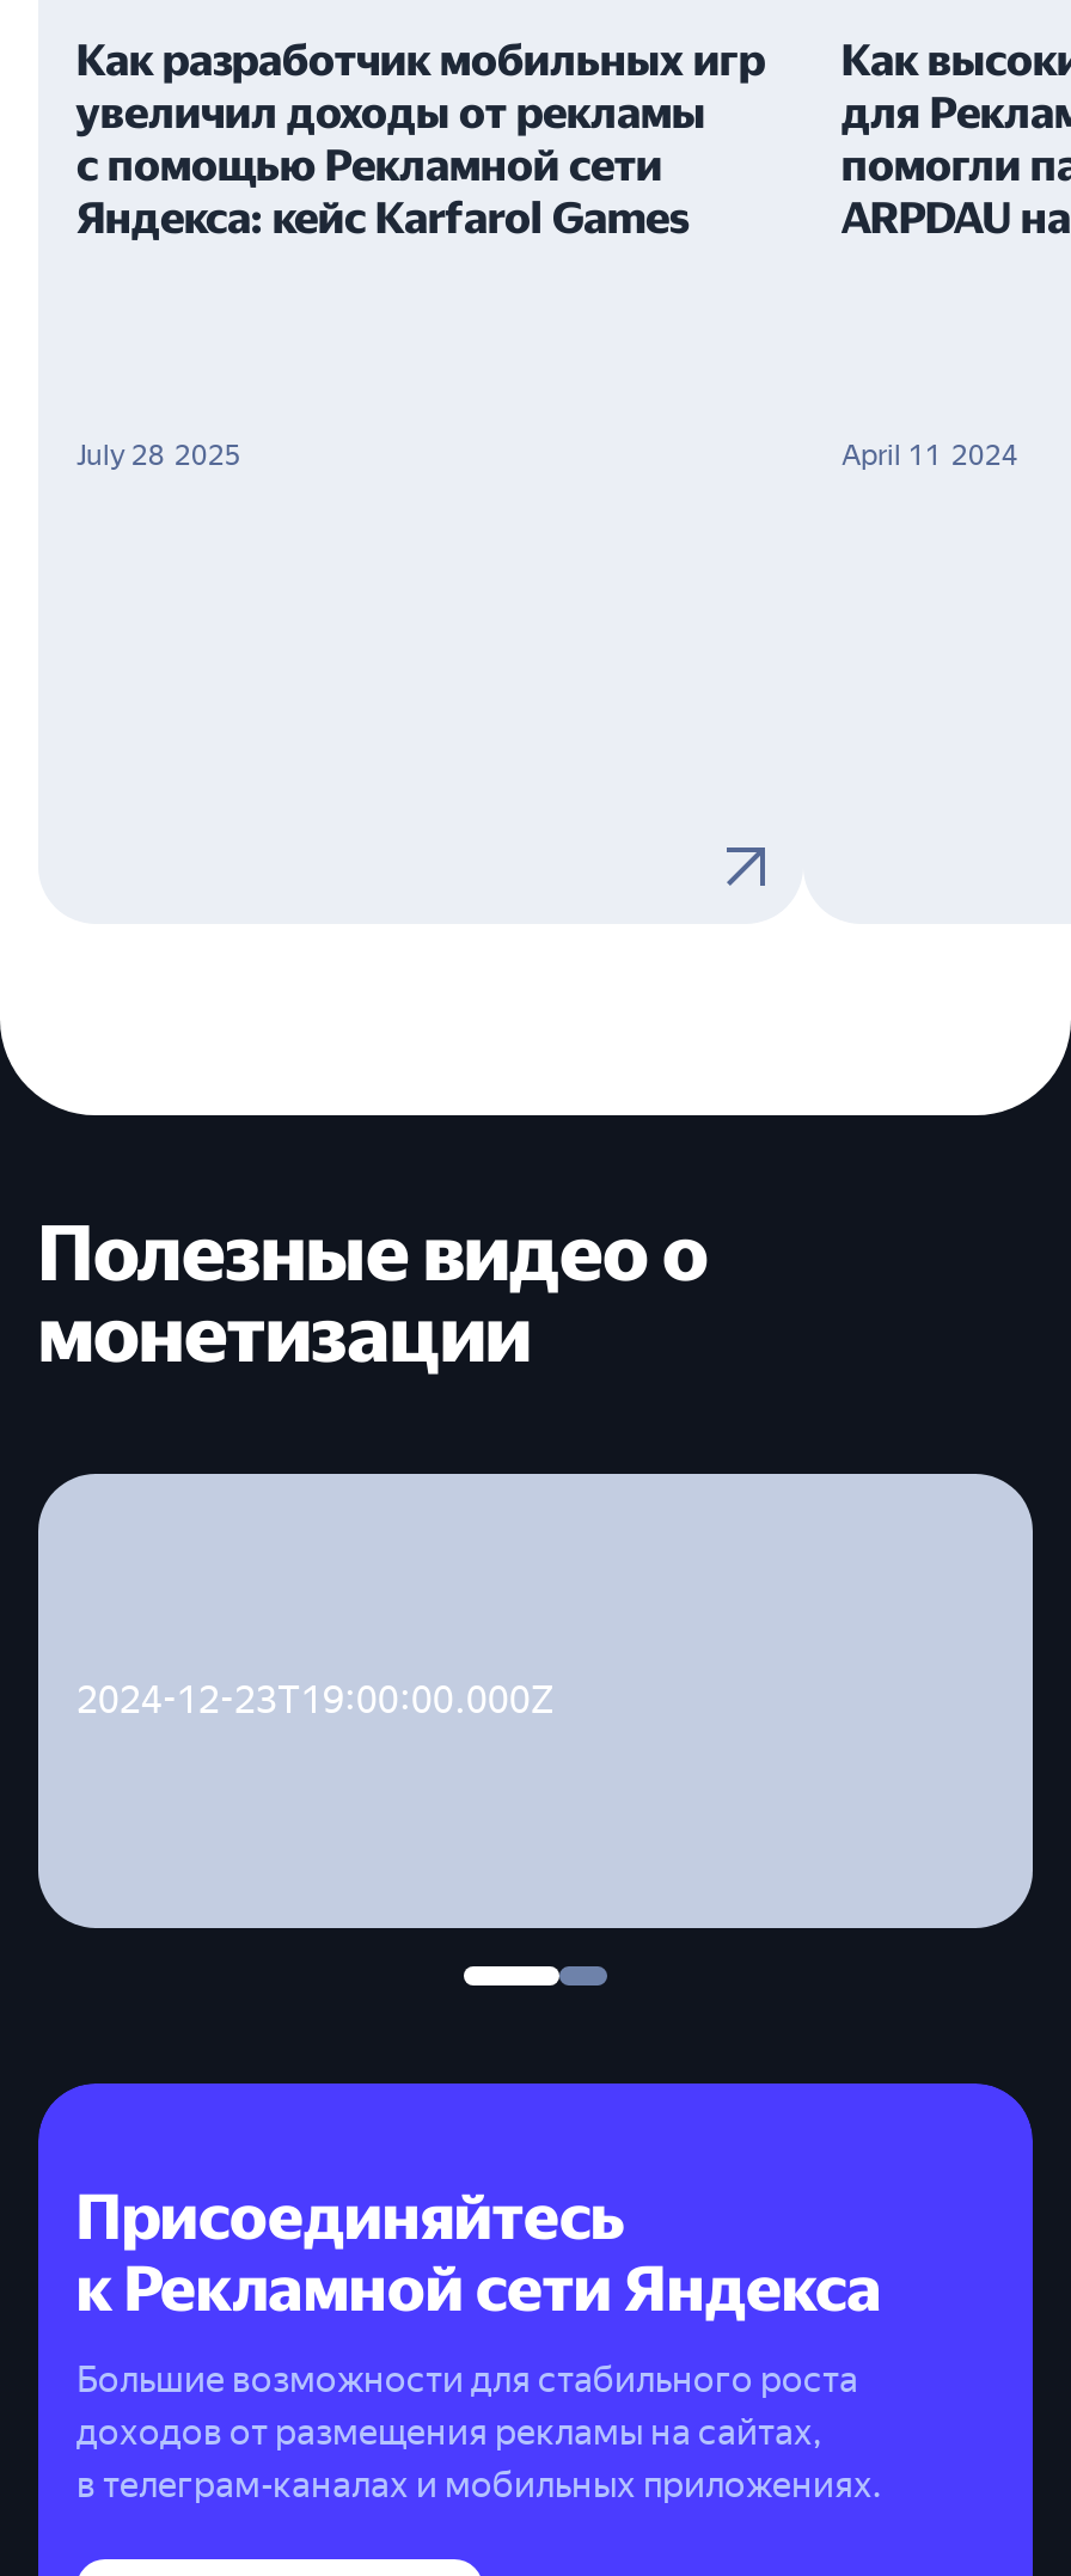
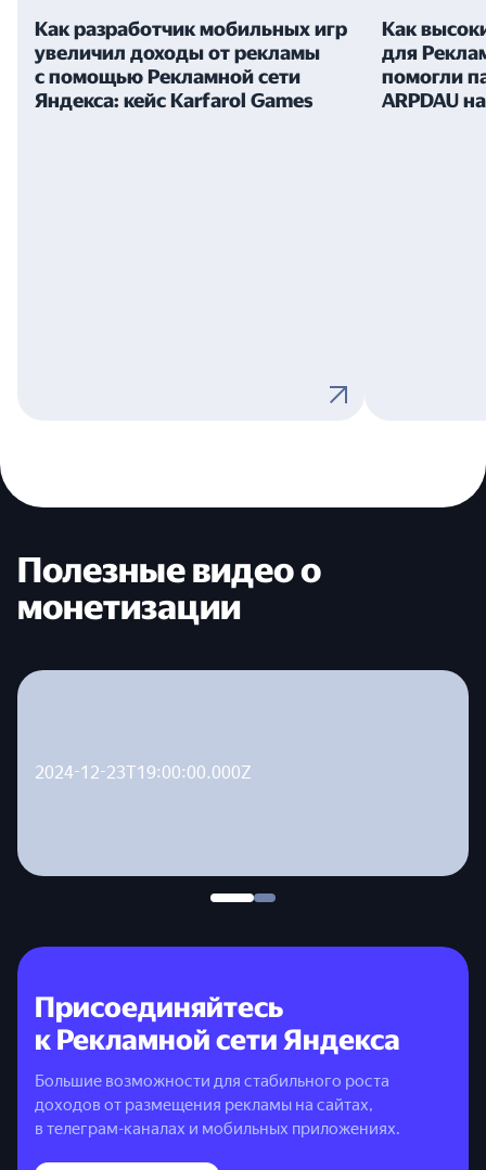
[76,439,241,473] July 28 2025 -> none
[841,439,1018,473] April 11 2024 -> none

